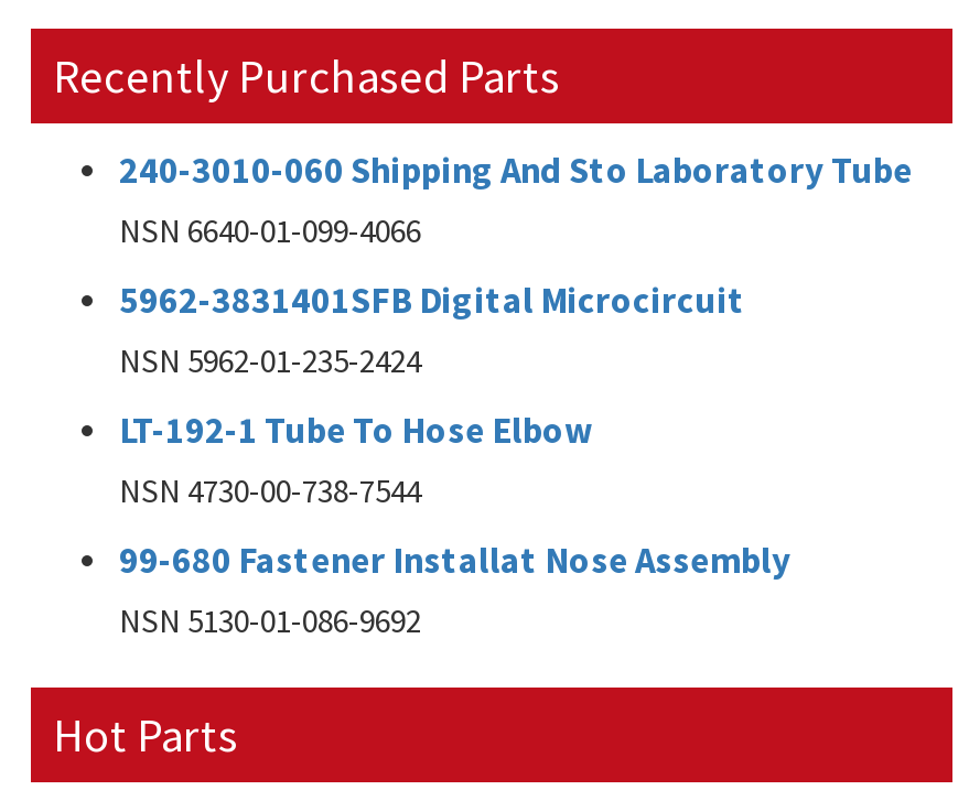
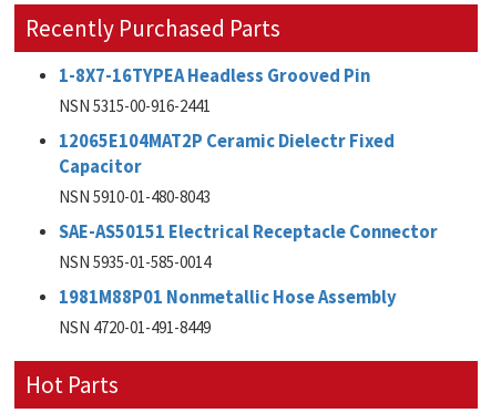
[119,148,913,251] 240-3010-060 Shipping And Sto Laboratory Tube | NSN 6640-01-099-4066 -> [59,64,370,116] 1-8X7-16TYPEA Headless Grooved Pin | NSN 5315-00-916-2441
[119,278,745,381] 5962-3831401SFB Digital Microcircuit | NSN 5962-01-235-2424 -> [59,130,395,207] 12065E104MAT2P Ceramic Dielectr Fixed | Capacitor | NSN 5910-01-480-8043
[119,408,593,511] LT-192-1 Tube To Hose Elbow | NSN 4730-00-738-7544 -> [59,220,438,272] SAE-AS50151 Electrical Receptacle Connector | NSN 5935-01-585-0014
[119,538,792,641] 99-680 Fastener Installat Nose Assembly | NSN 5130-01-086-9692 -> [59,286,397,338] 1981M88P01 Nonmetallic Hose Assembly | NSN 4720-01-491-8449

